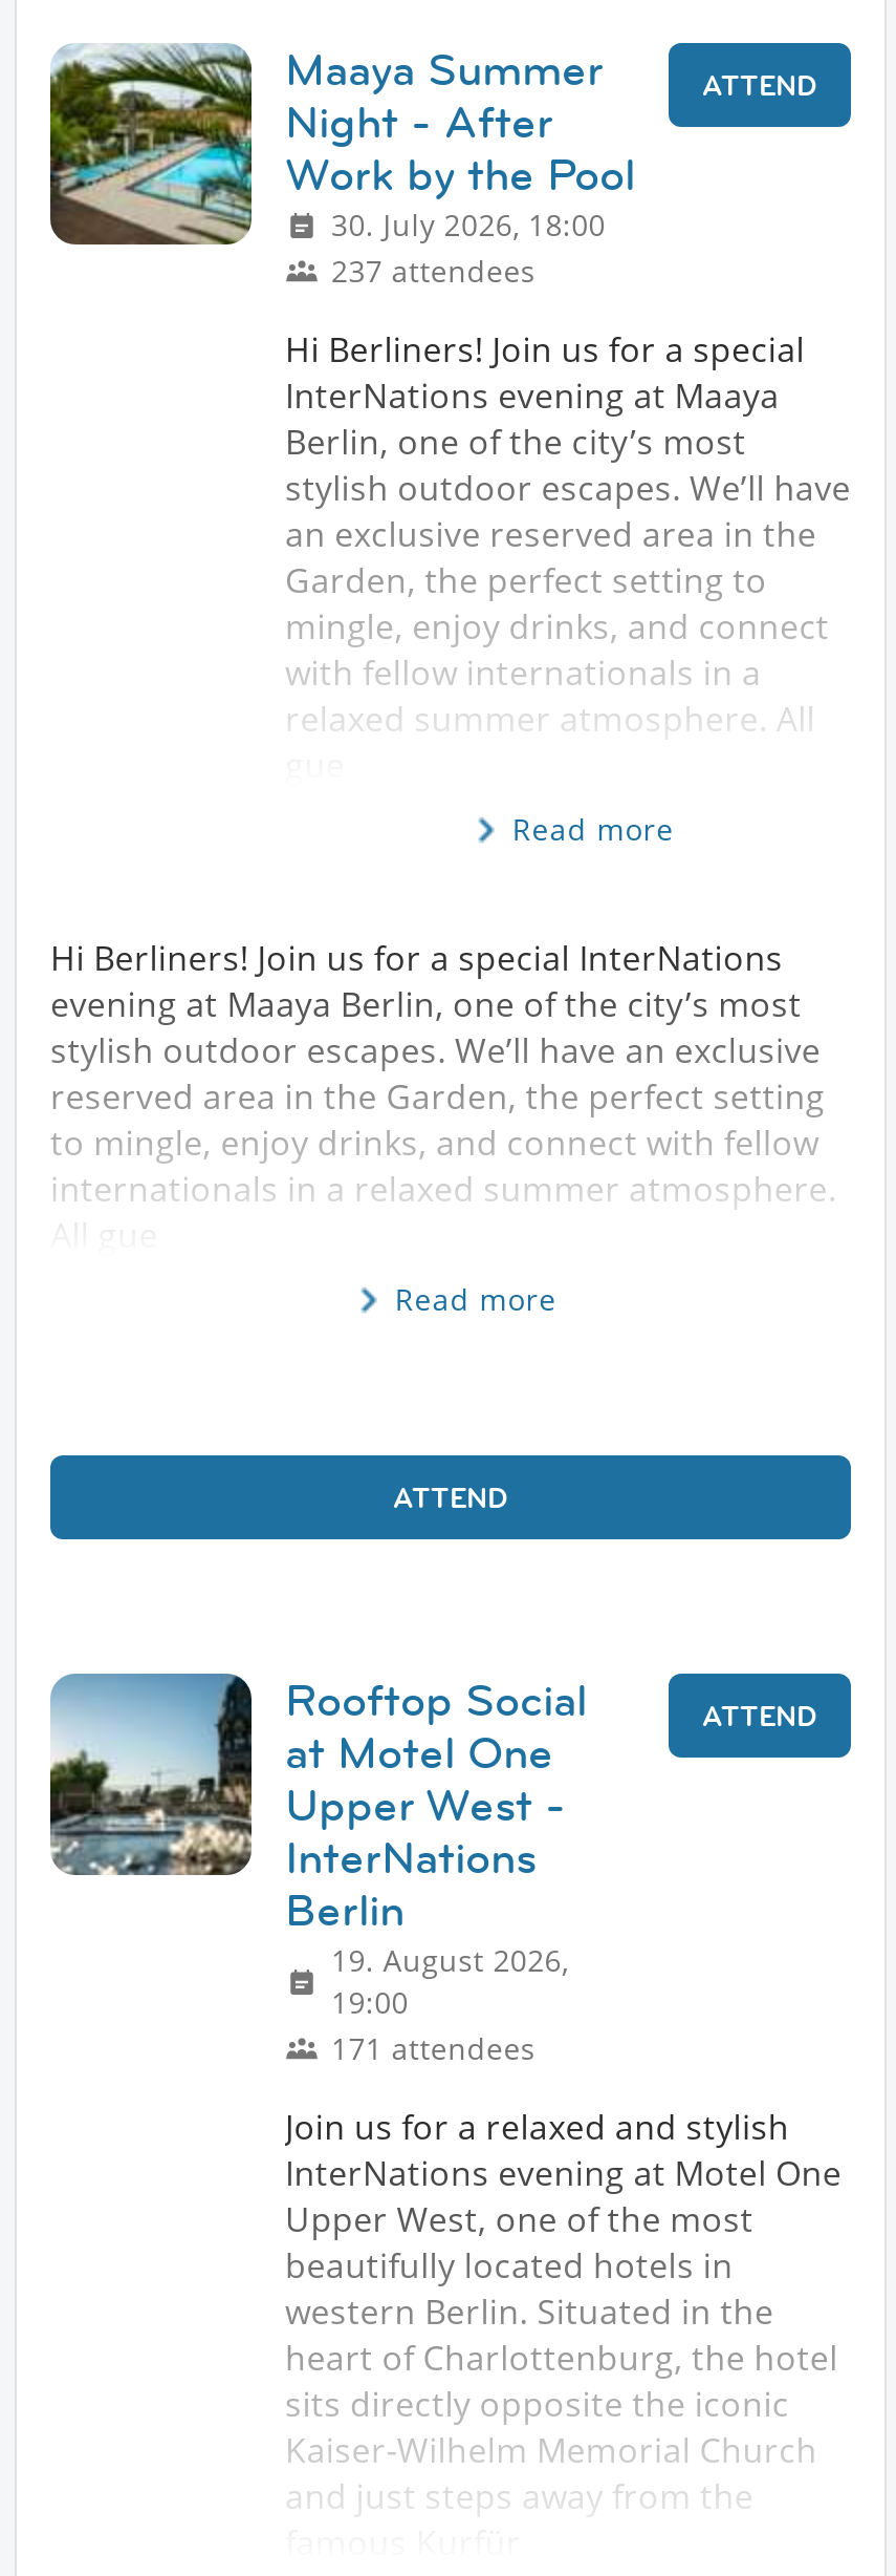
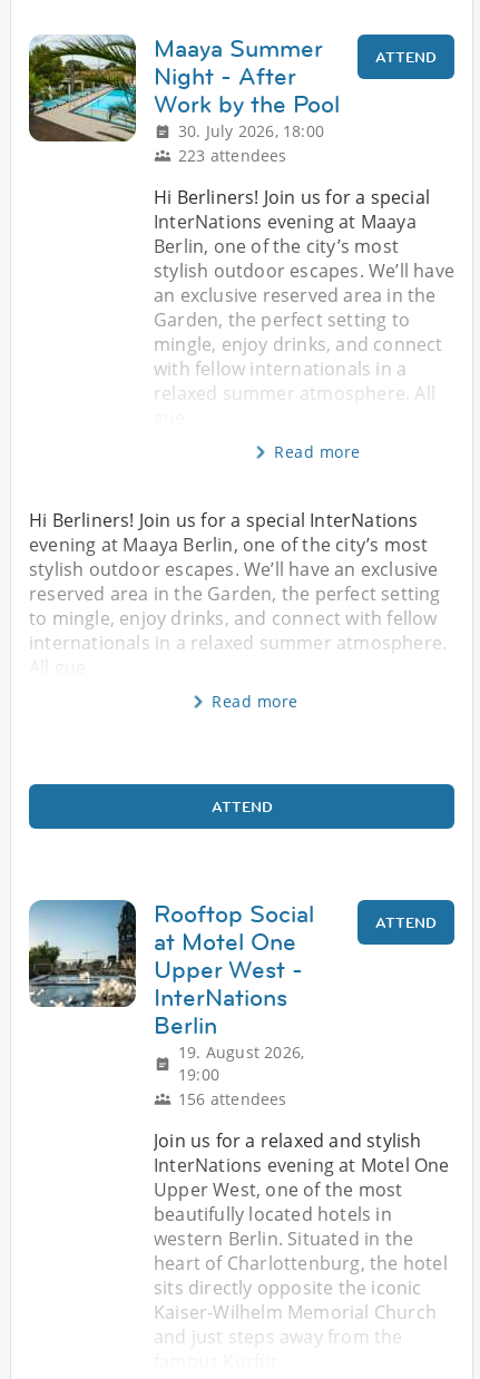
[331,251,536,290] 237 attendees -> [178,145,287,166] 223 attendees
[331,2028,536,2068] 171 attendees -> [178,1088,287,1109] 156 attendees

